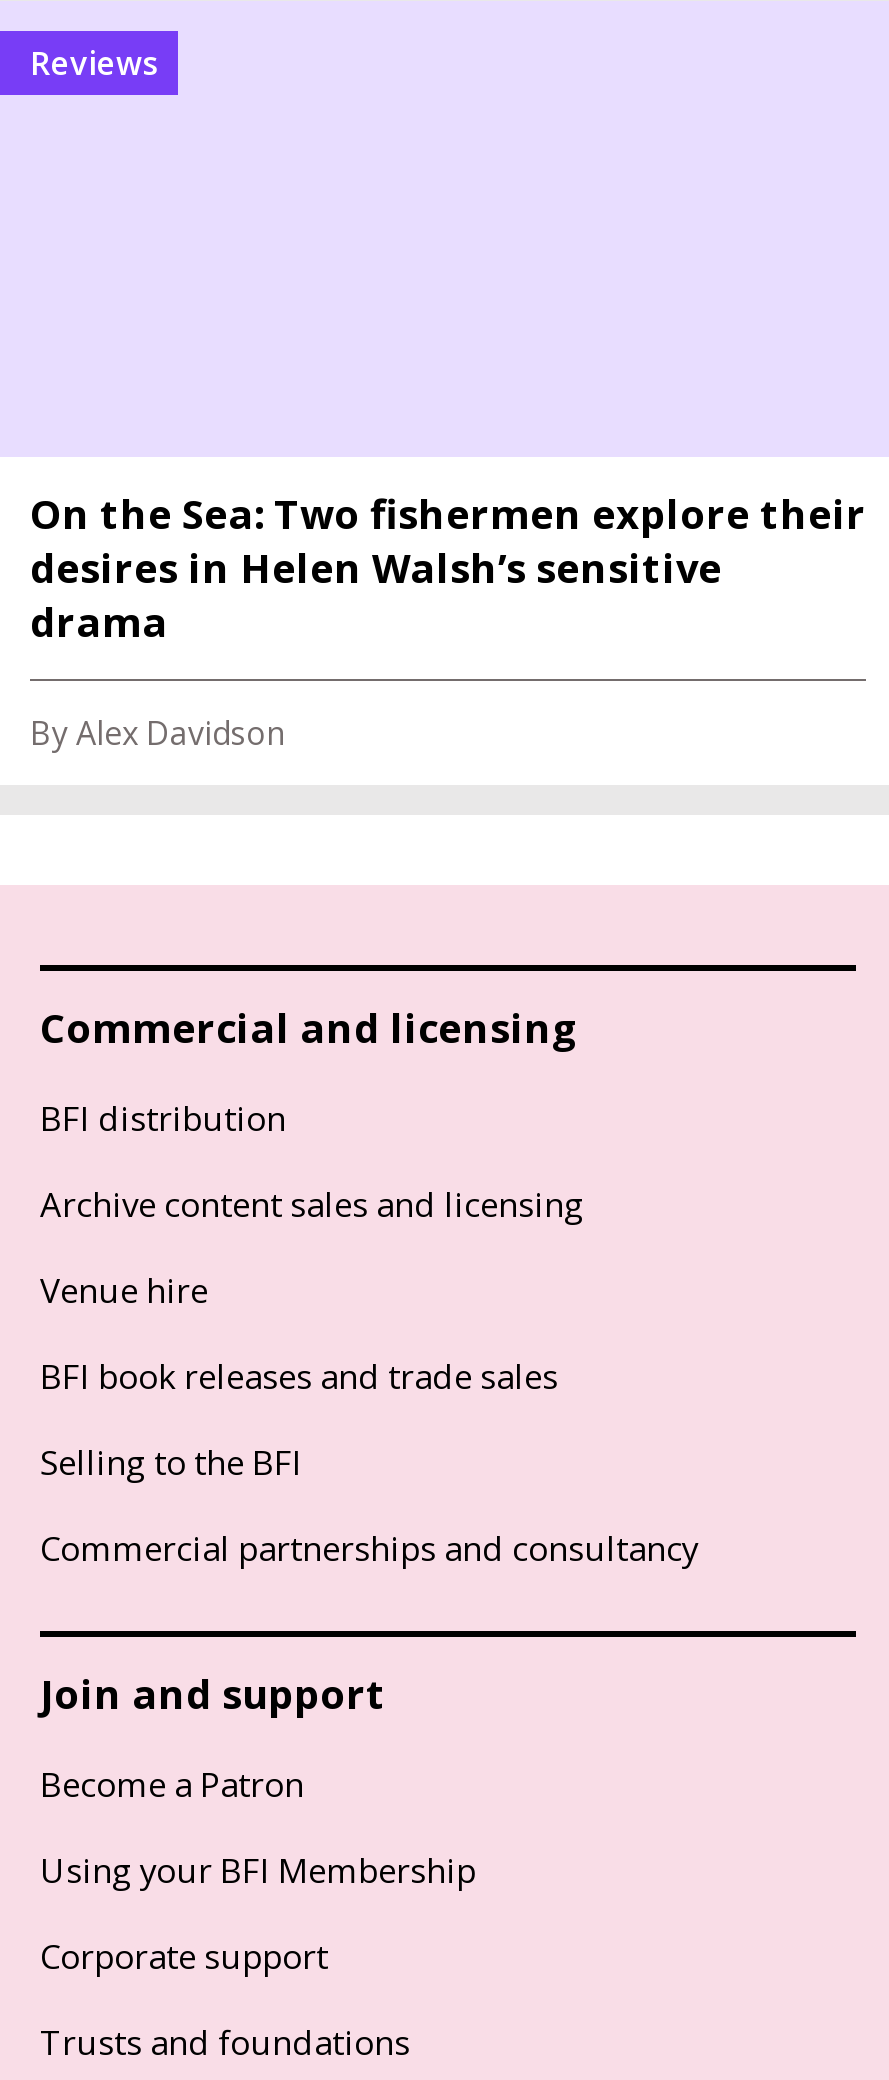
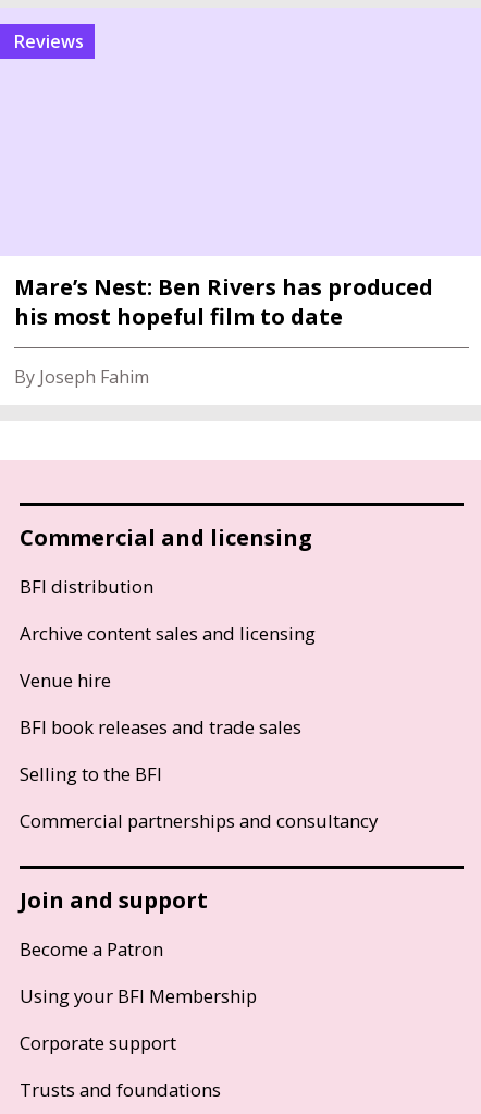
[30,487,866,649] On the Sea: Two fishermen explore their | desires in Helen Walsh’s sensitive | drama -> [14,272,433,331] Mare’s Nest: Ben Rivers has produced | his most hopeful film to date
[30,711,286,755] By Alex Davidson -> [14,365,149,389] By Joseph Fahim

